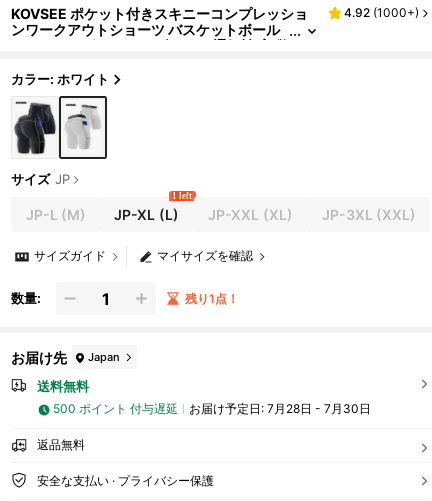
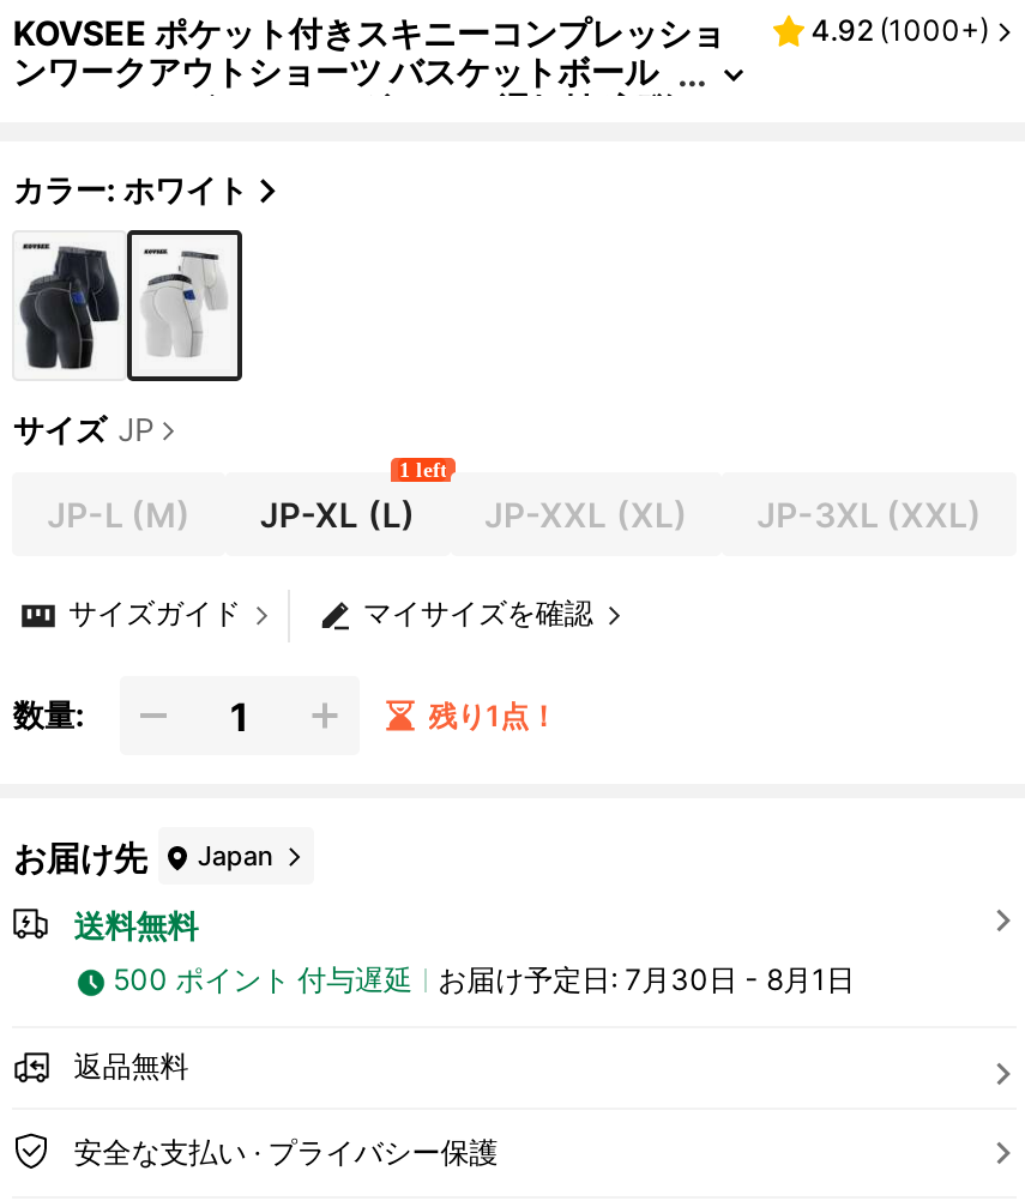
[189,401,371,416] お届け予定日: 7月28日 - 7月30日 -> [438,961,855,997] お届け予定日: 7月30日 - 8月1日

